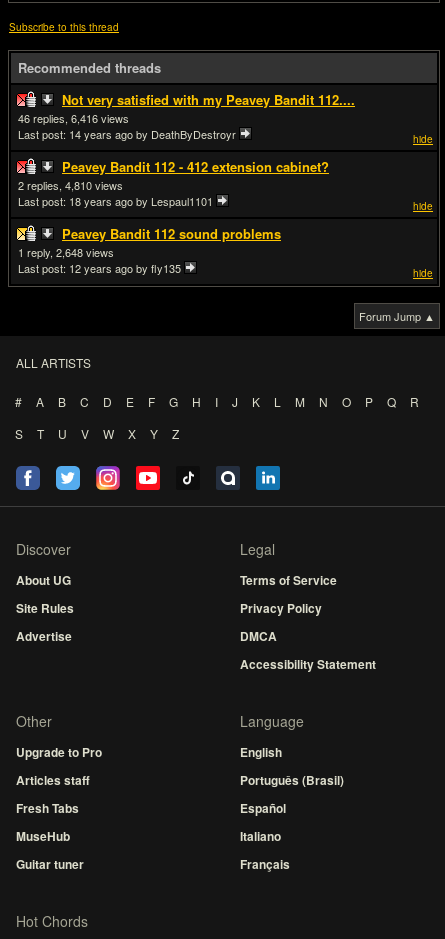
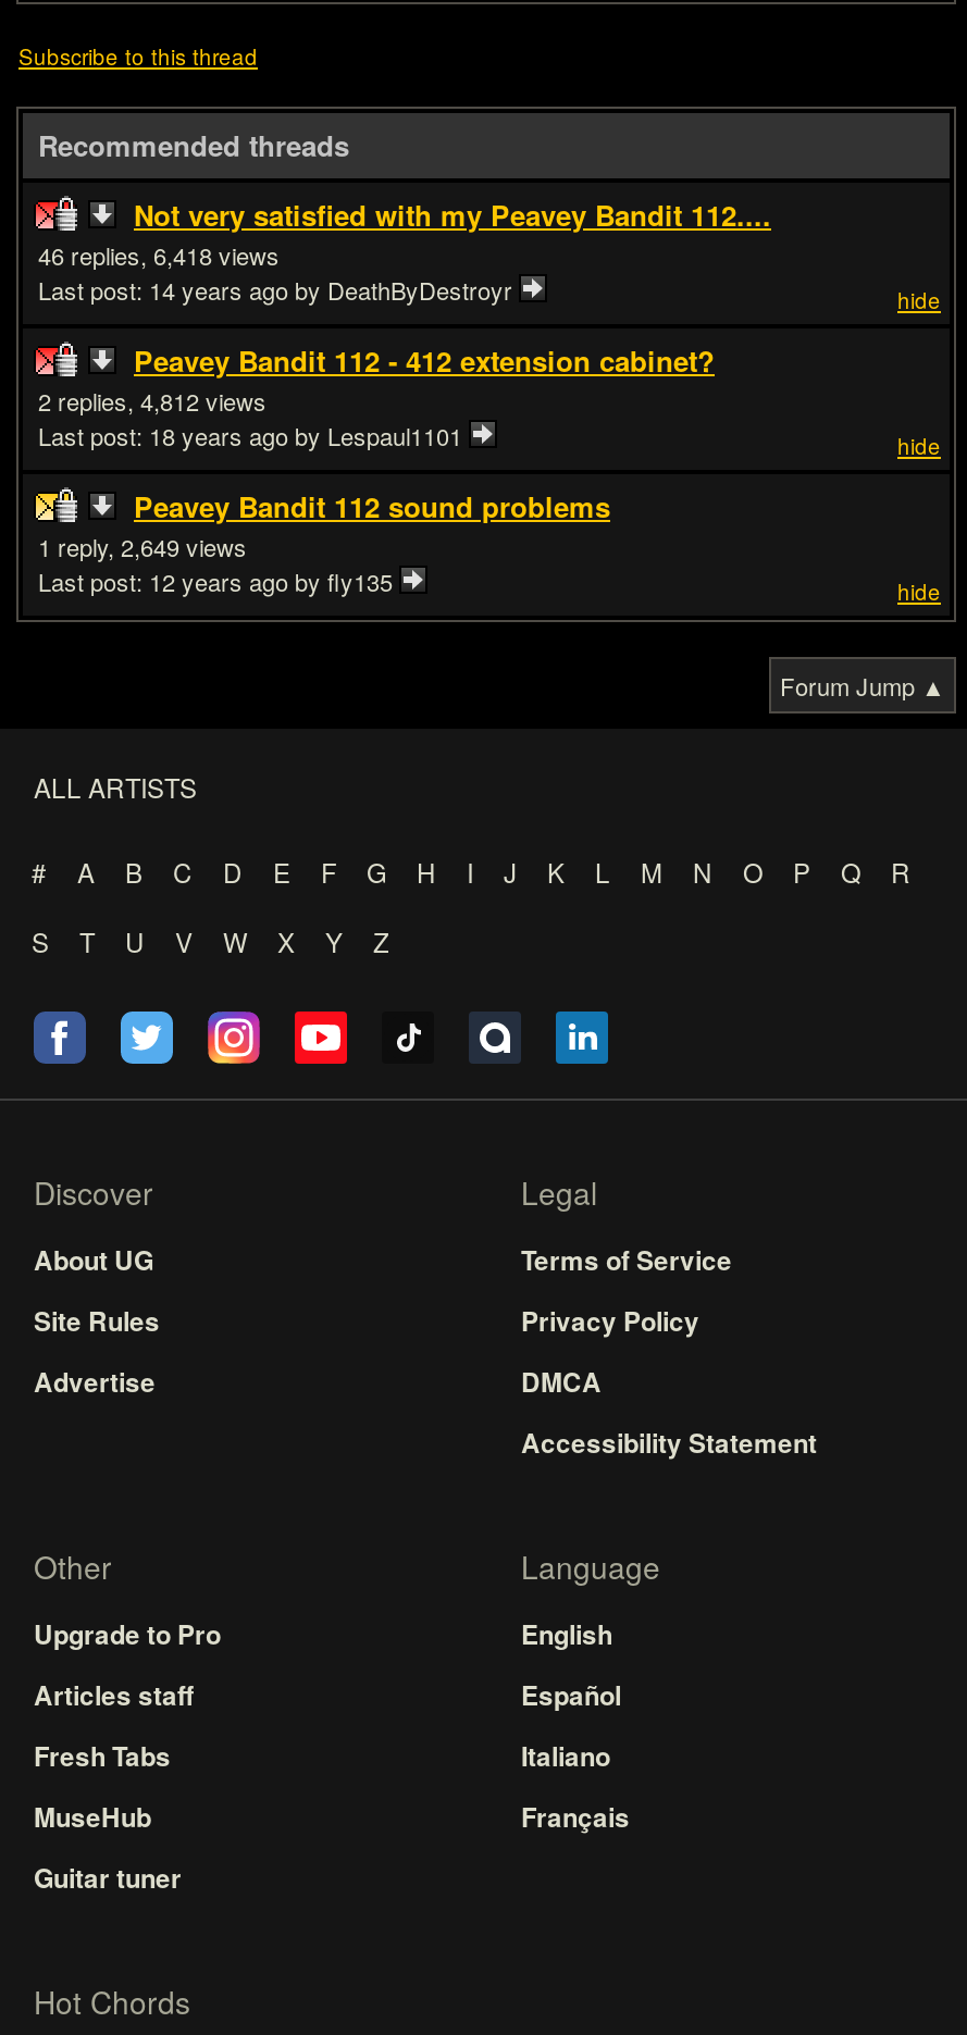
[71,110,98,126] 6,416 -> [153,237,212,272] 6,418
[65,177,92,193] 4,810 -> [140,383,199,418] 4,812
[18,244,83,260] 1 2,648 -> [38,529,179,563] 1 2,649
[240,771,344,789] Português (Brasil) -> none
moved [240,799,290,873] -> [521,1675,630,1836]: Español | Italiano | Français

